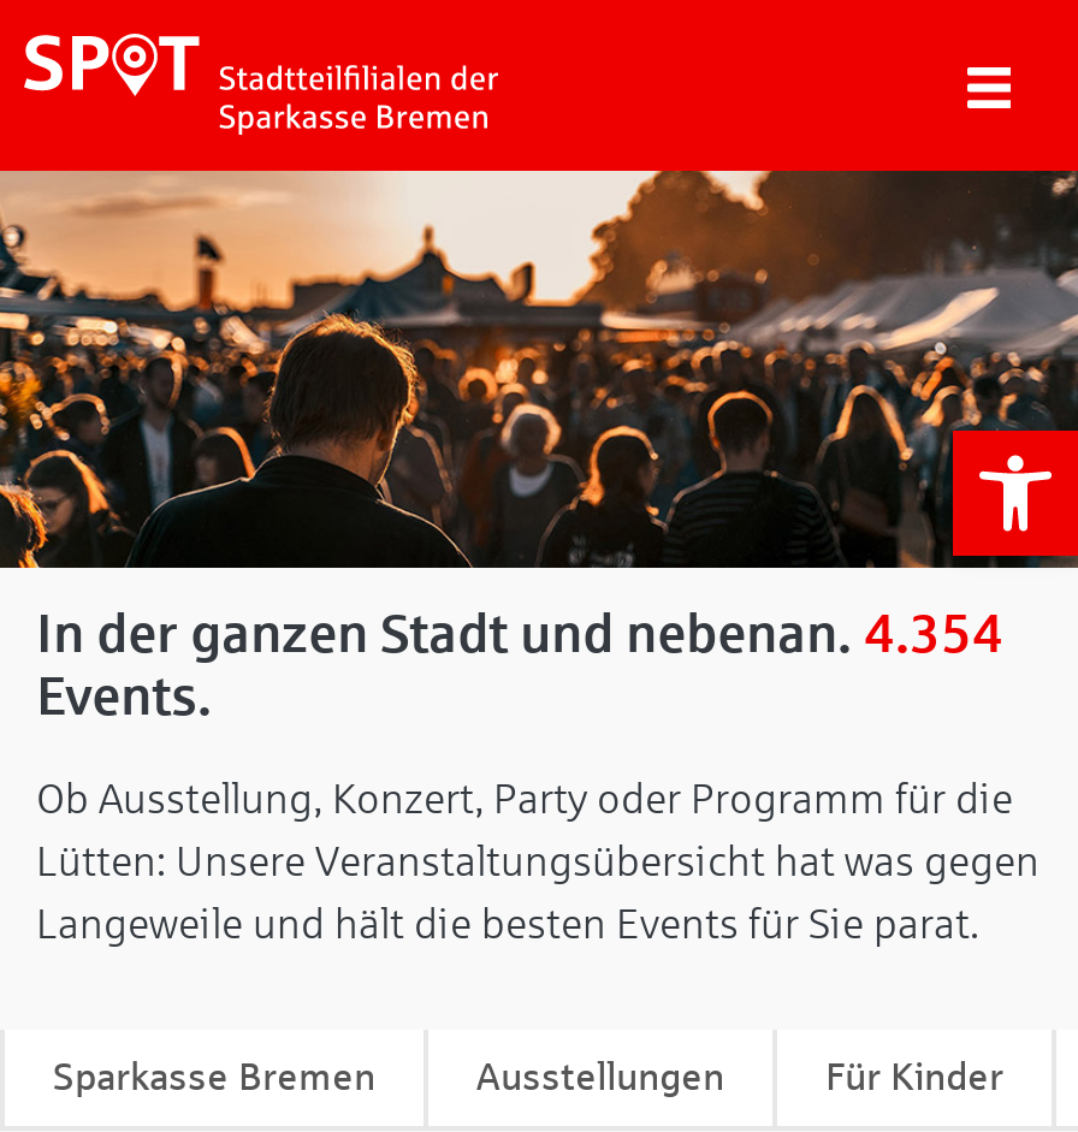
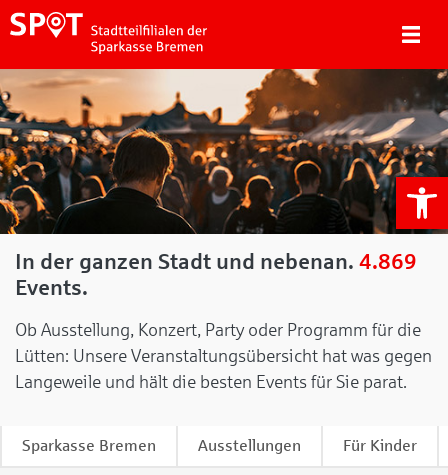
[36,604,1003,664] In der ganzen Stadt und nebenan. 4.354 -> [15,249,417,274] In der ganzen Stadt und nebenan. 4.869

